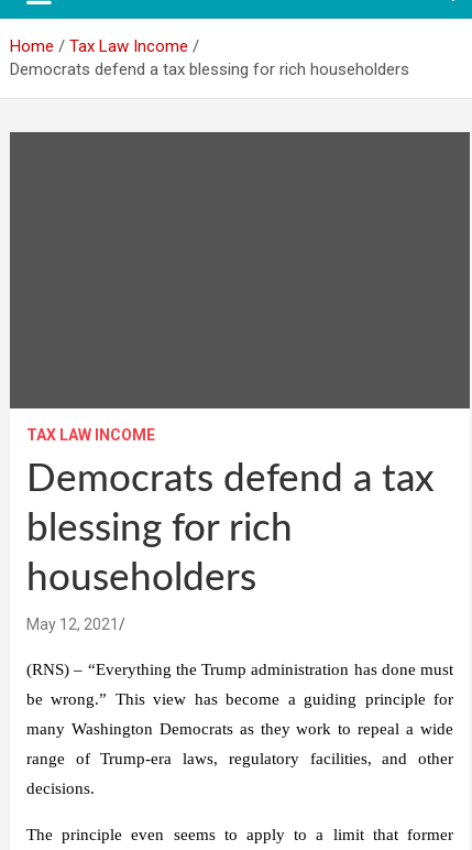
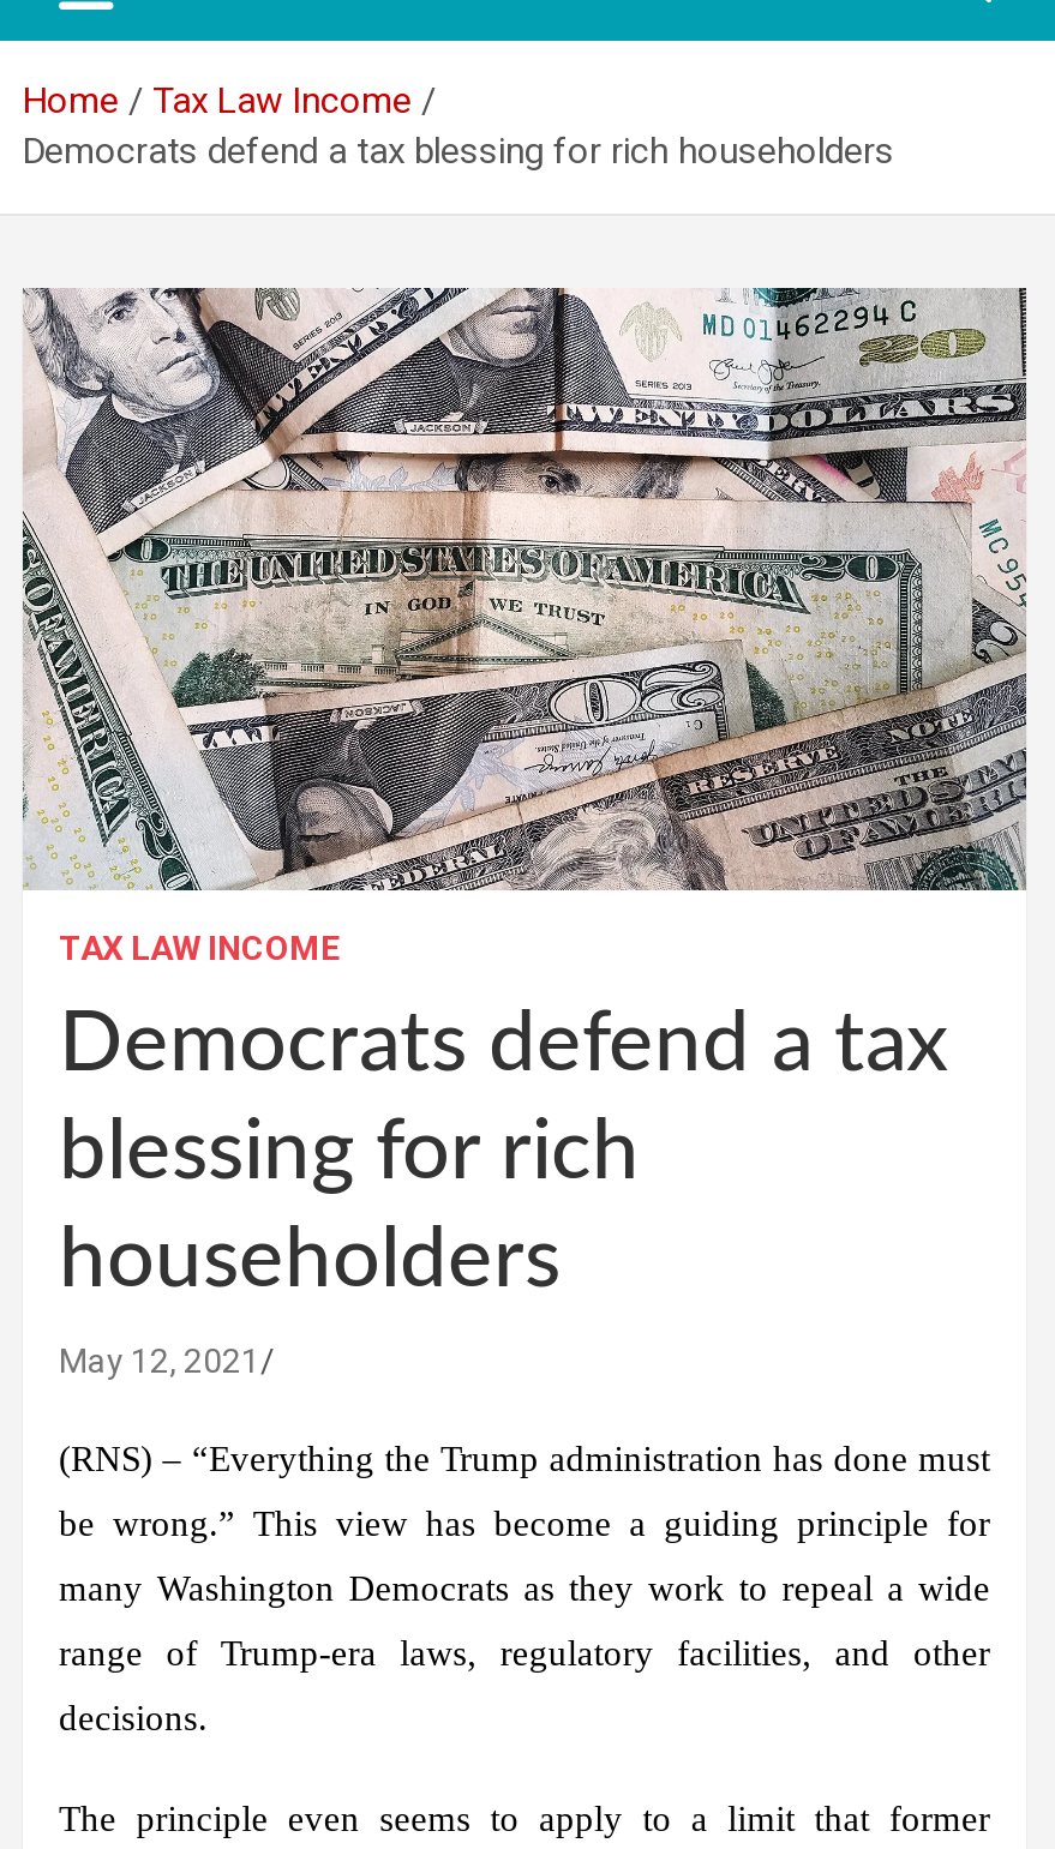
none -> [23,288,1026,890] [image]

